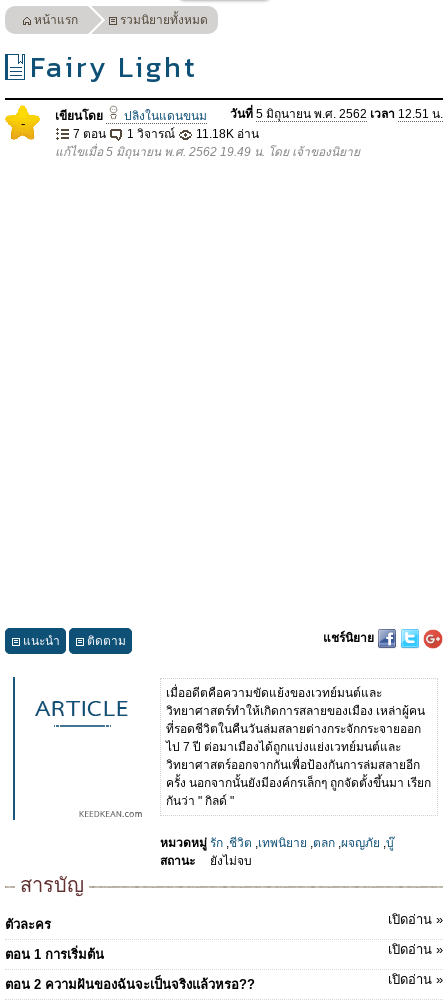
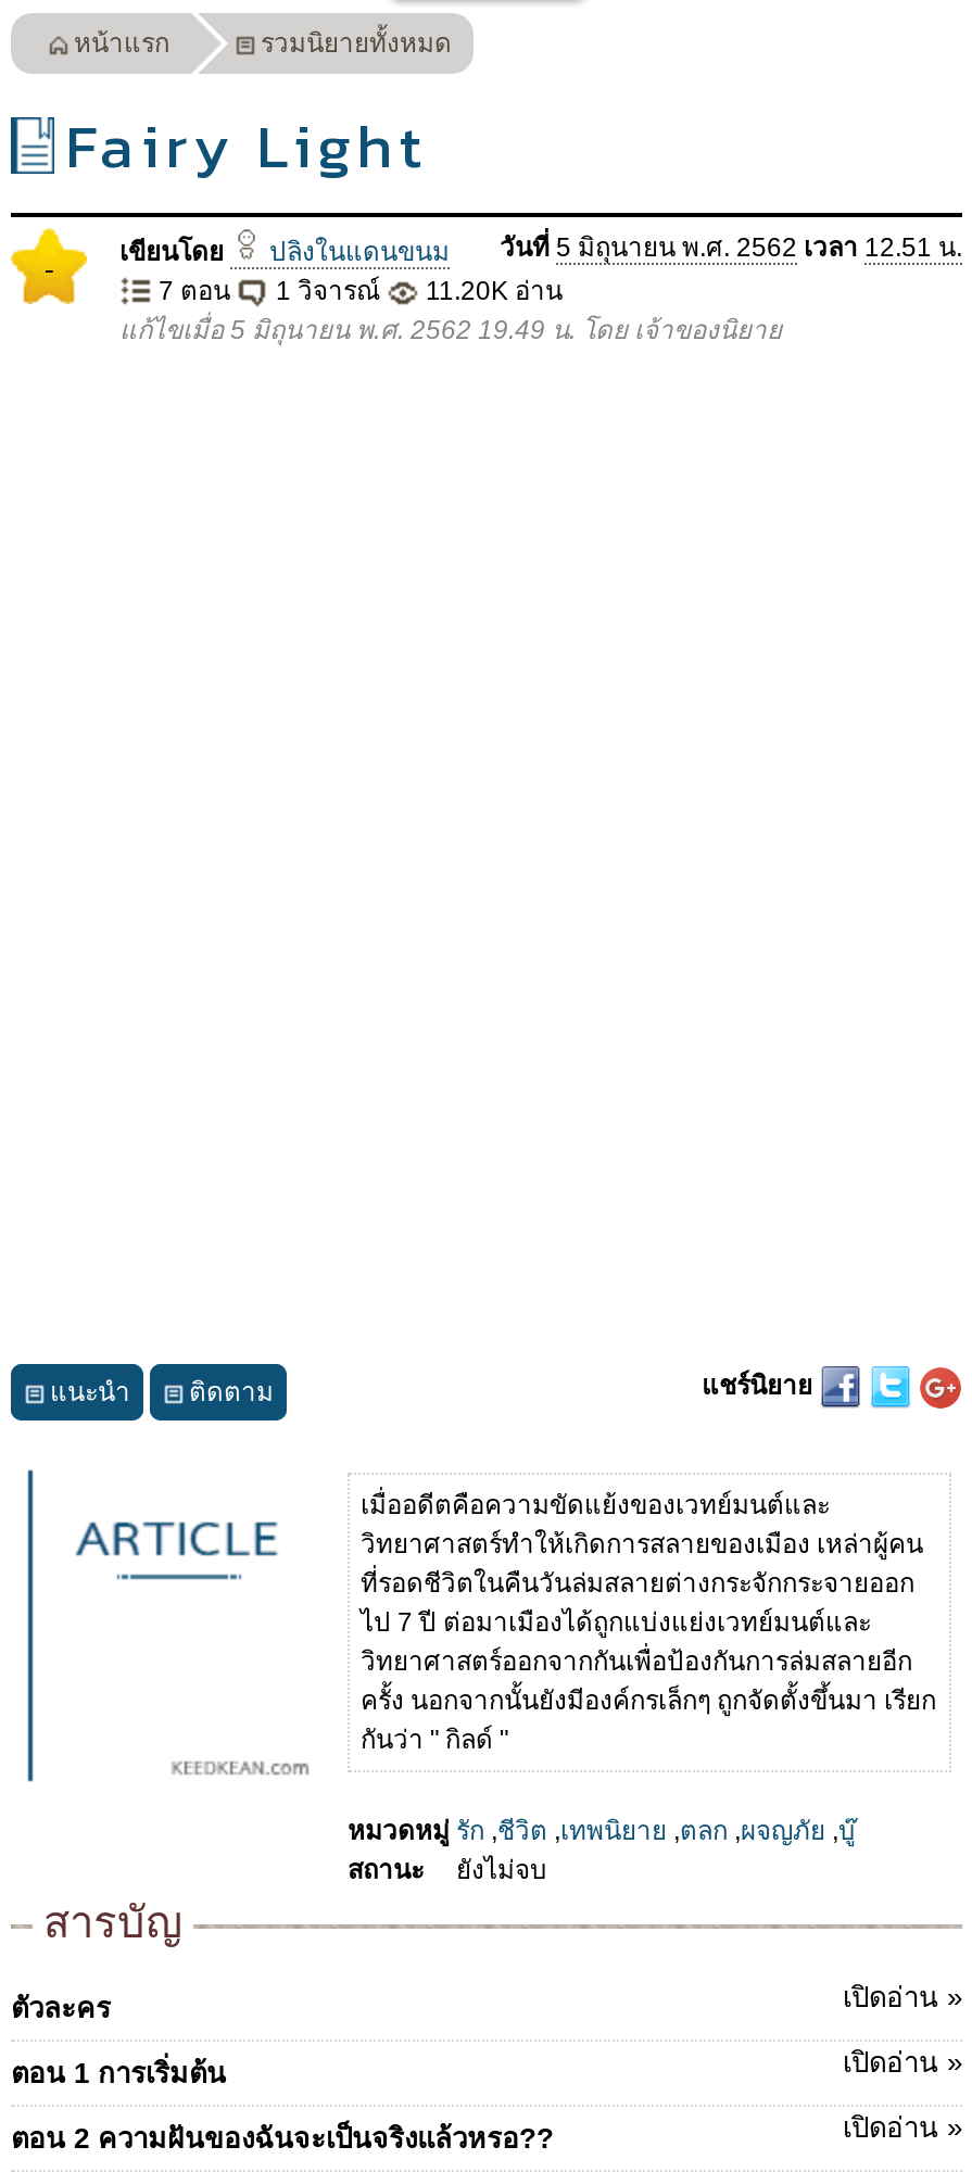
[70,127,259,141] 7 ตอน 1 วิจารณ์ 11.18K อ่าน -> [152,276,563,306] 7 ตอน 1 วิจารณ์ 11.20K อ่าน

